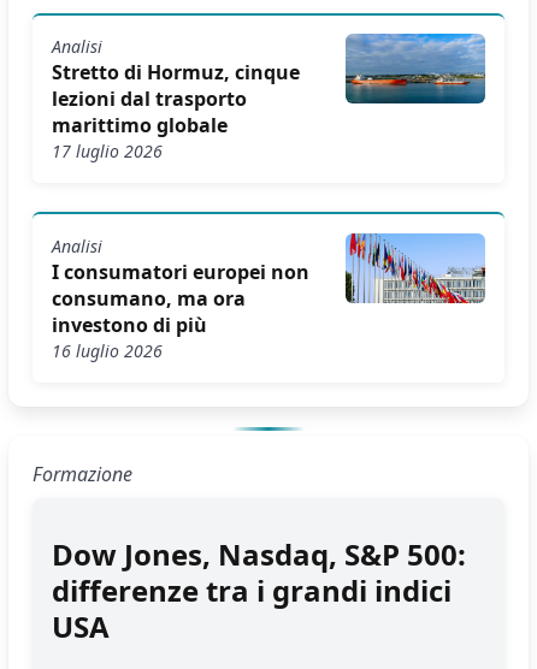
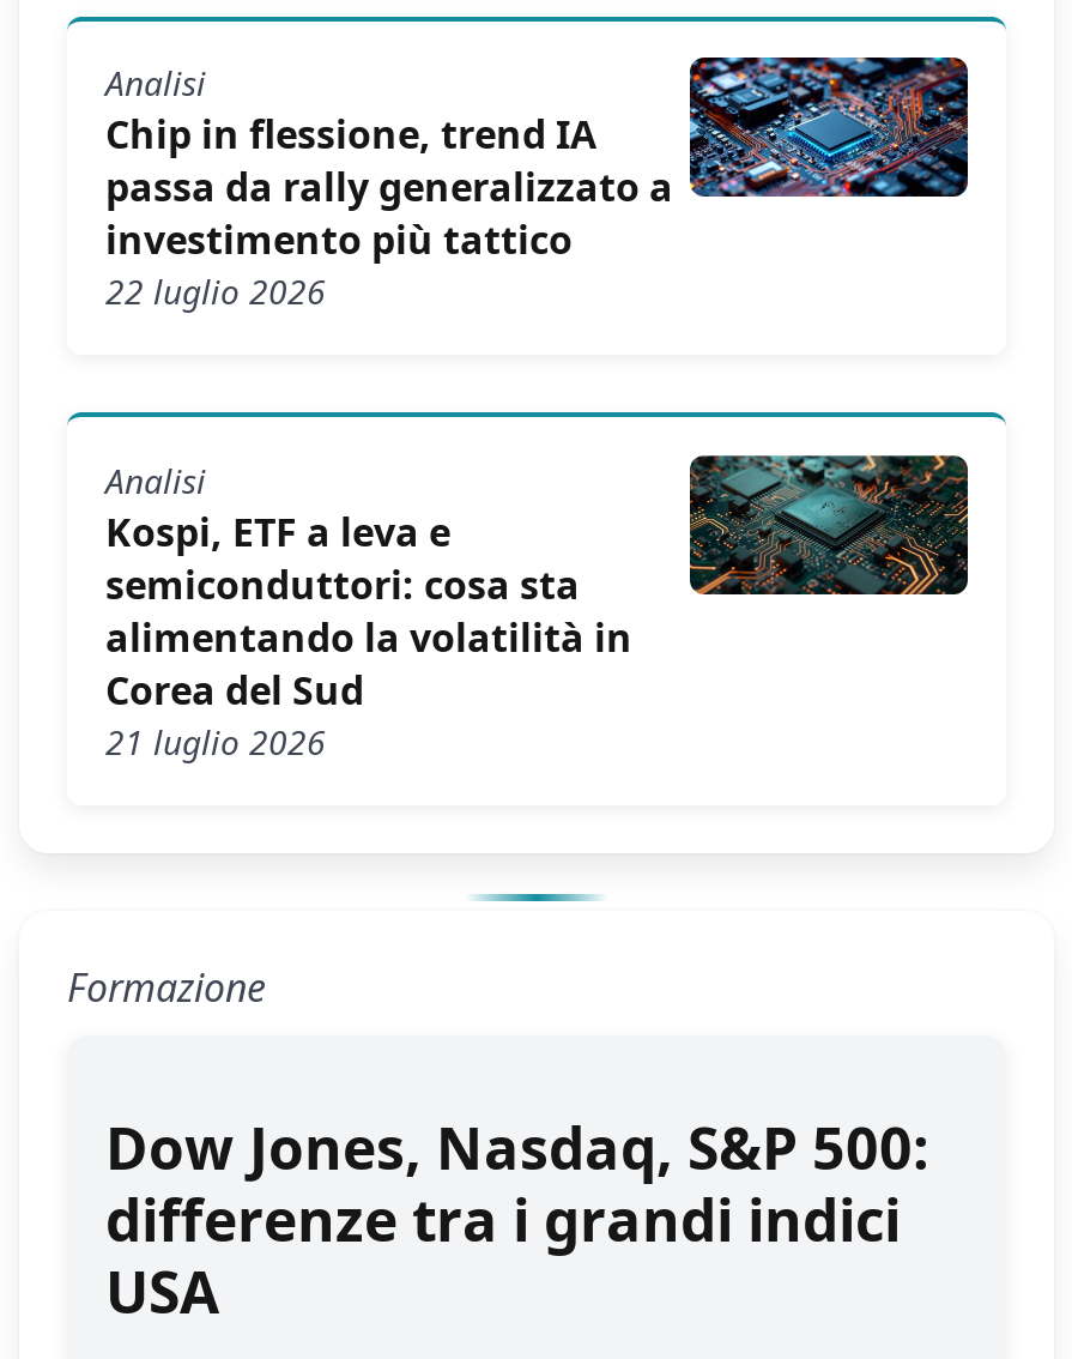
[52,32,486,163] [image] | Stretto di Hormuz, cinque | lezioni dal trasporto | marittimo globale | 17 luglio 2026 -> [105,55,970,315] [image] | Chip in flessione, trend IA | passa da rally generalizzato a | investimento più tattico | 22 luglio 2026
[52,232,486,362] [image] | I consumatori europei non | consumano, ma ora | investono di più | 16 luglio 2026 -> [105,453,970,765] [image] | Kospi, ETF a leva e | semiconduttori: cosa sta | alimentando la volatilità in | Corea del Sud | 21 luglio 2026

